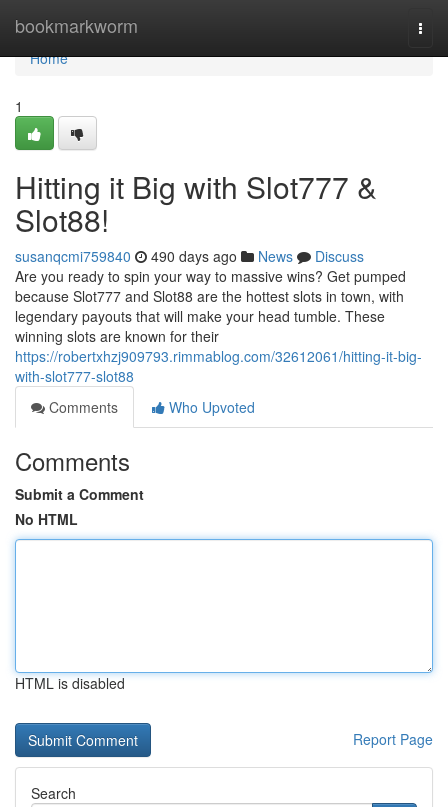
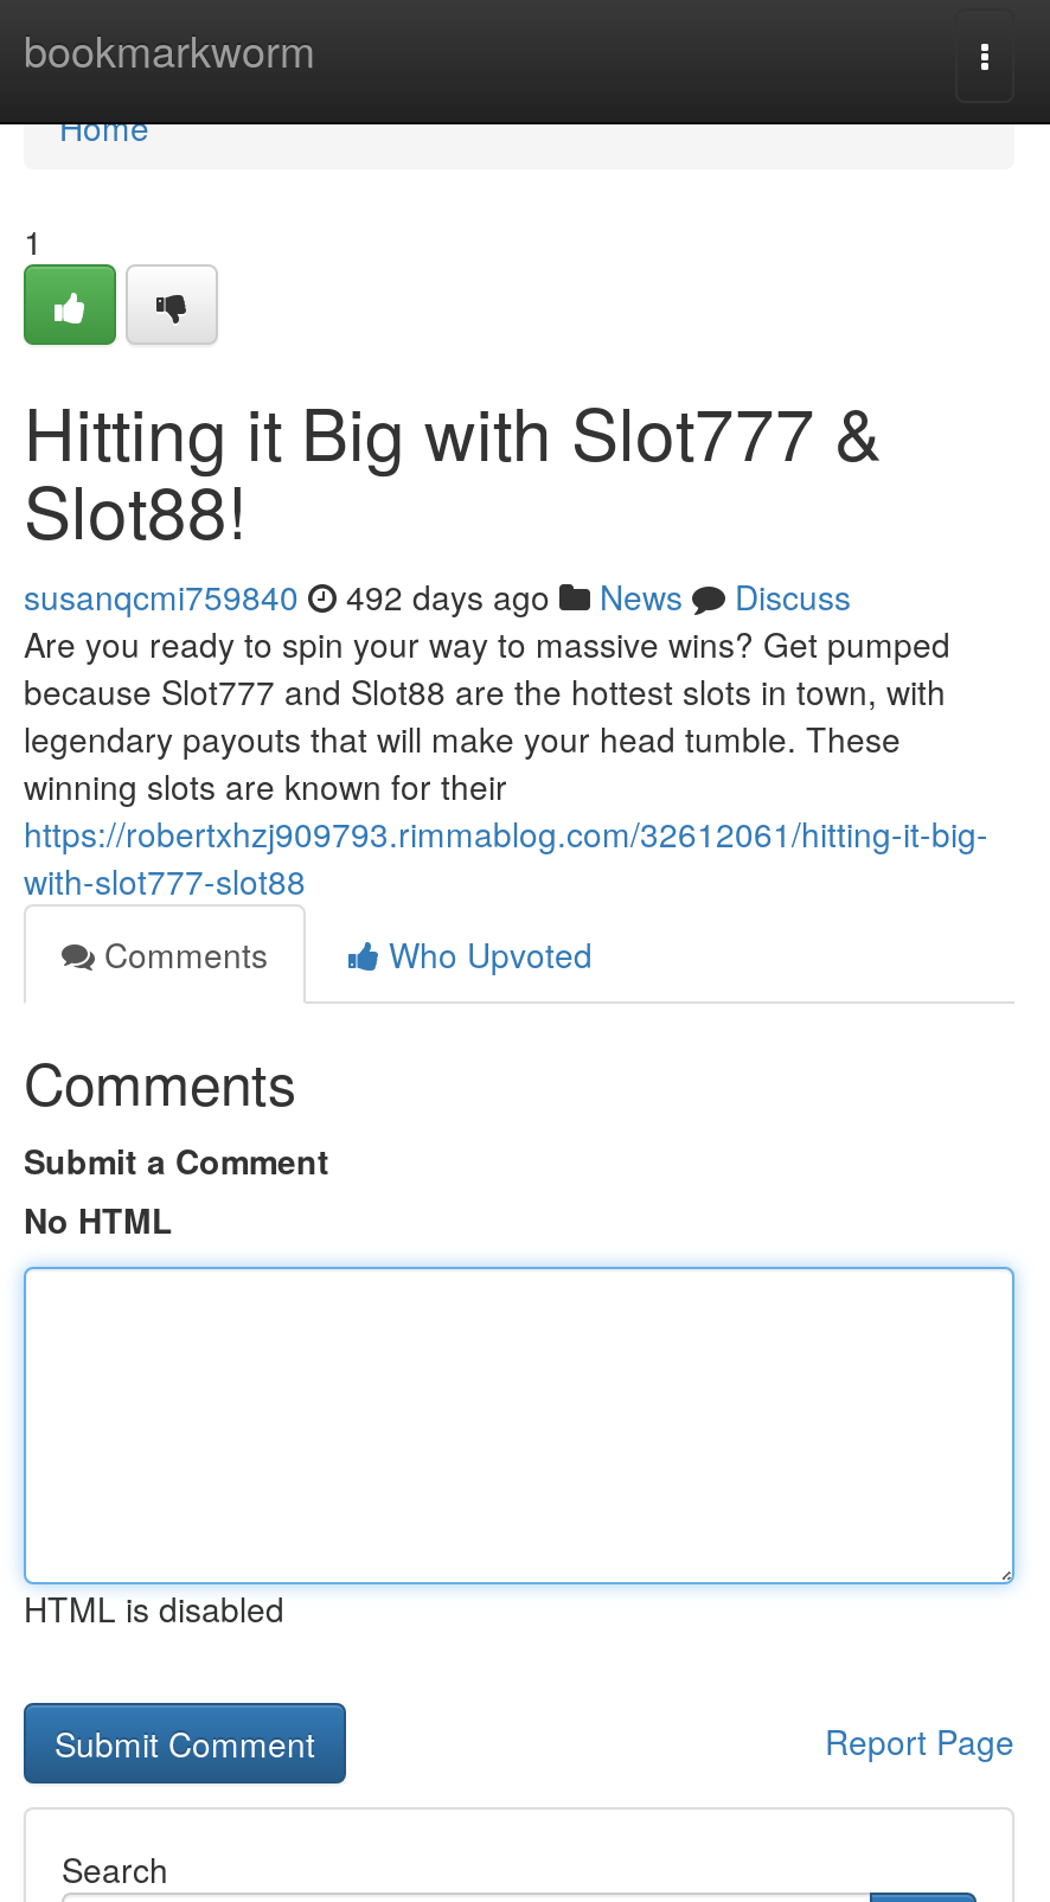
[15,246,364,266] susanqcmi759840 490 days ago News Discuss -> [24,572,851,620] susanqcmi759840 492 days ago News Discuss

